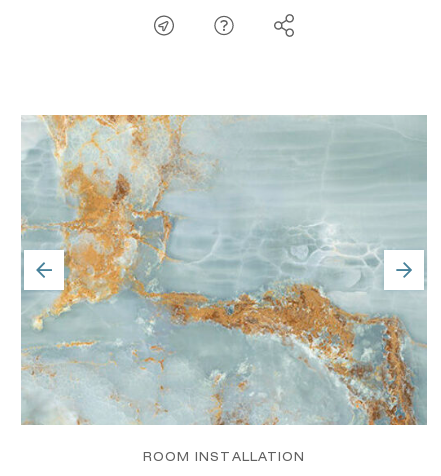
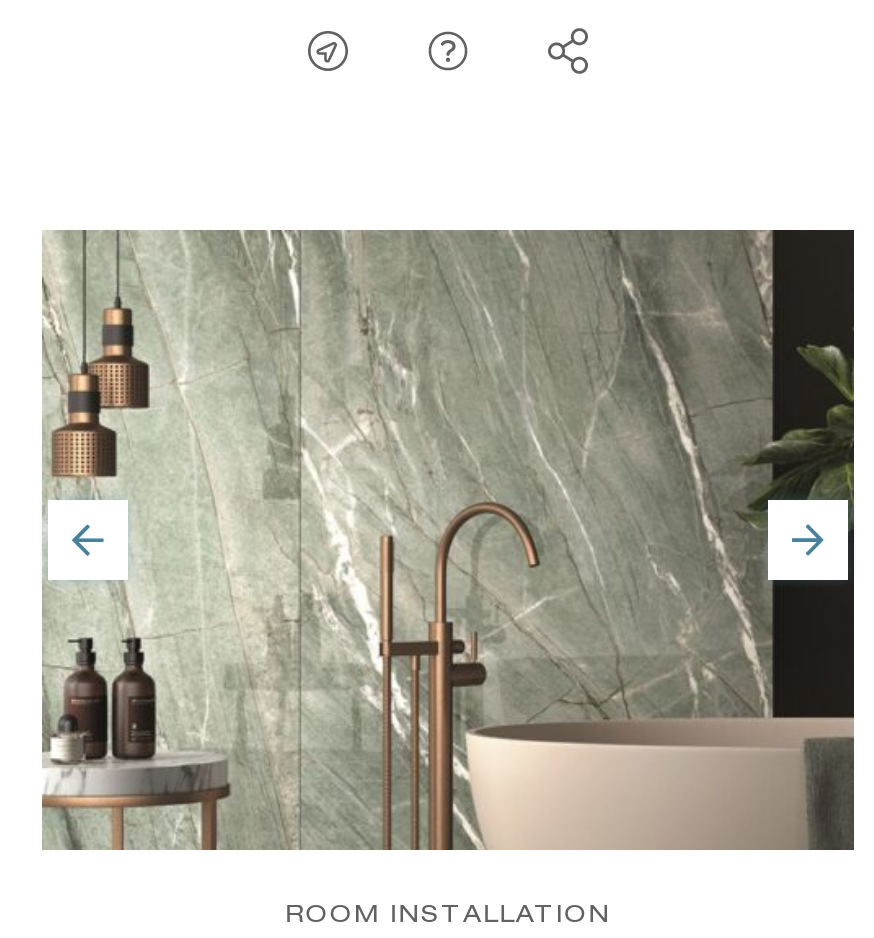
[21,114,428,426] [image] -> [42,228,856,852] [image]

